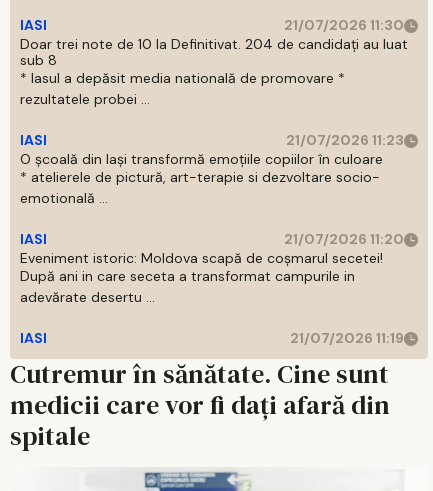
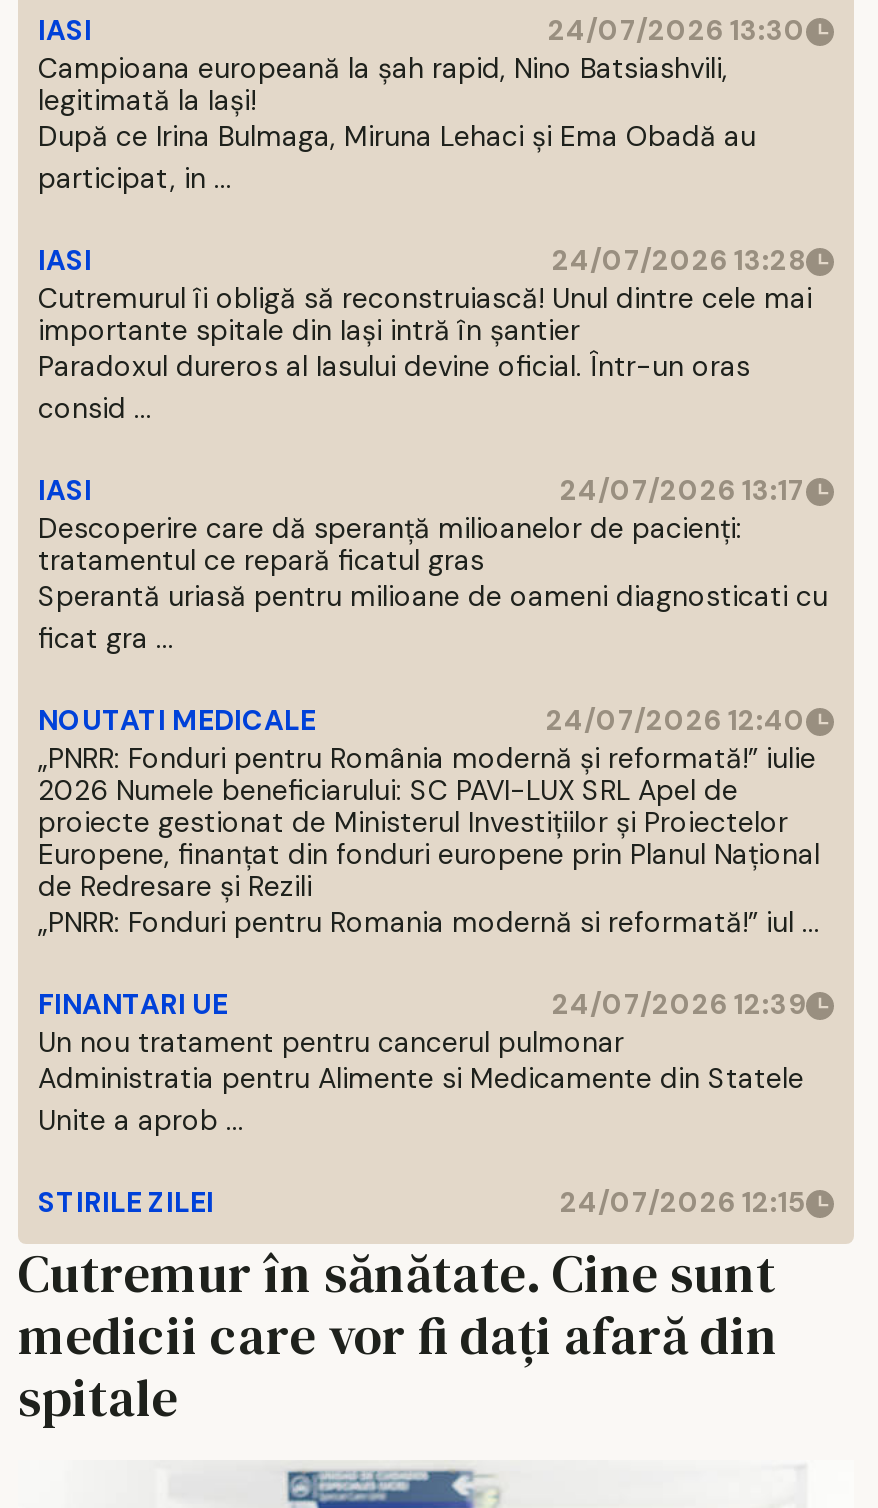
[20,16,408,108] 21/07/2026 11:30 | Doar trei note de 10 la Definitivat. 204 de candidați au luat | sub 8 | * Iasul a depăsit media natională de promovare * | rezultatele probei ... -> [38,12,806,196] 24/07/2026 13:30 | Campioana europeană la şah rapid, Nino Batsiashvili, | legitimată la Iași! | După ce Irina Bulmaga, Miruna Lehaci şi Ema Obadă au | participat, in ...
[20,131,404,207] 21/07/2026 11:23 | O școală din Iași transformă emoțiile copiilor în culoare | * atelierele de pictură, art-terapie si dezvoltare socio- | emotională ... -> [38,242,812,426] 24/07/2026 13:28 | Cutremurul îi obligă să reconstruiască! Unul dintre cele mai | importante spitale din Iași intră în șantier | Paradoxul dureros al Iasului devine oficial. Într-un oras | consid ...
[20,230,404,347] 21/07/2026 11:20 | Eveniment istoric: Moldova scapă de coșmarul secetei! | După ani in care seceta a transformat campurile in | adevărate desertu ... | IASI | 21/07/2026 11:19 -> [38,472,828,1220] 24/07/2026 13:17 | Descoperire care dă speranță milioanelor de pacienți: | tratamentul ce repară ficatul gras | Sperantă uriasă pentru milioane de oameni diagnosticati cu | ficat gra ... | NOUTATI MEDICALE | 24/07/2026 12:40 | „PNRR: Fonduri pentru România modernă și reformată!” iulie | 2026 Numele beneficiarului: SC PAVI-LUX SRL Apel de | proiecte gestionat de Ministerul Investițiilor și Proiectelor | Europene, finanțat din fonduri europene prin Planul Național | de Redresare și Rezili | „PNRR: Fonduri pentru Romania modernă si reformată!” iul ... | FINANTARI UE | 24/07/2026 12:39 | Un nou tratament pentru cancerul pulmonar | Administratia pentru Alimente si Medicamente din Statele | Unite a aprob ... | STIRILE ZILEI | 24/07/2026 12:15

